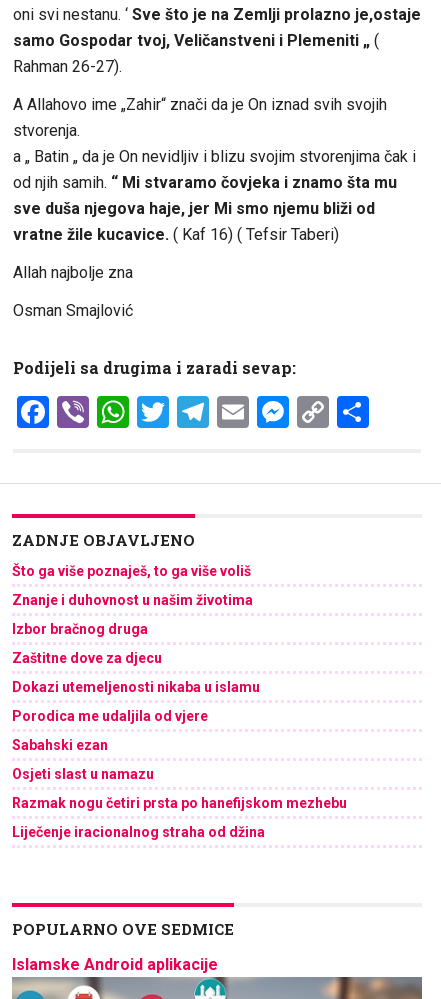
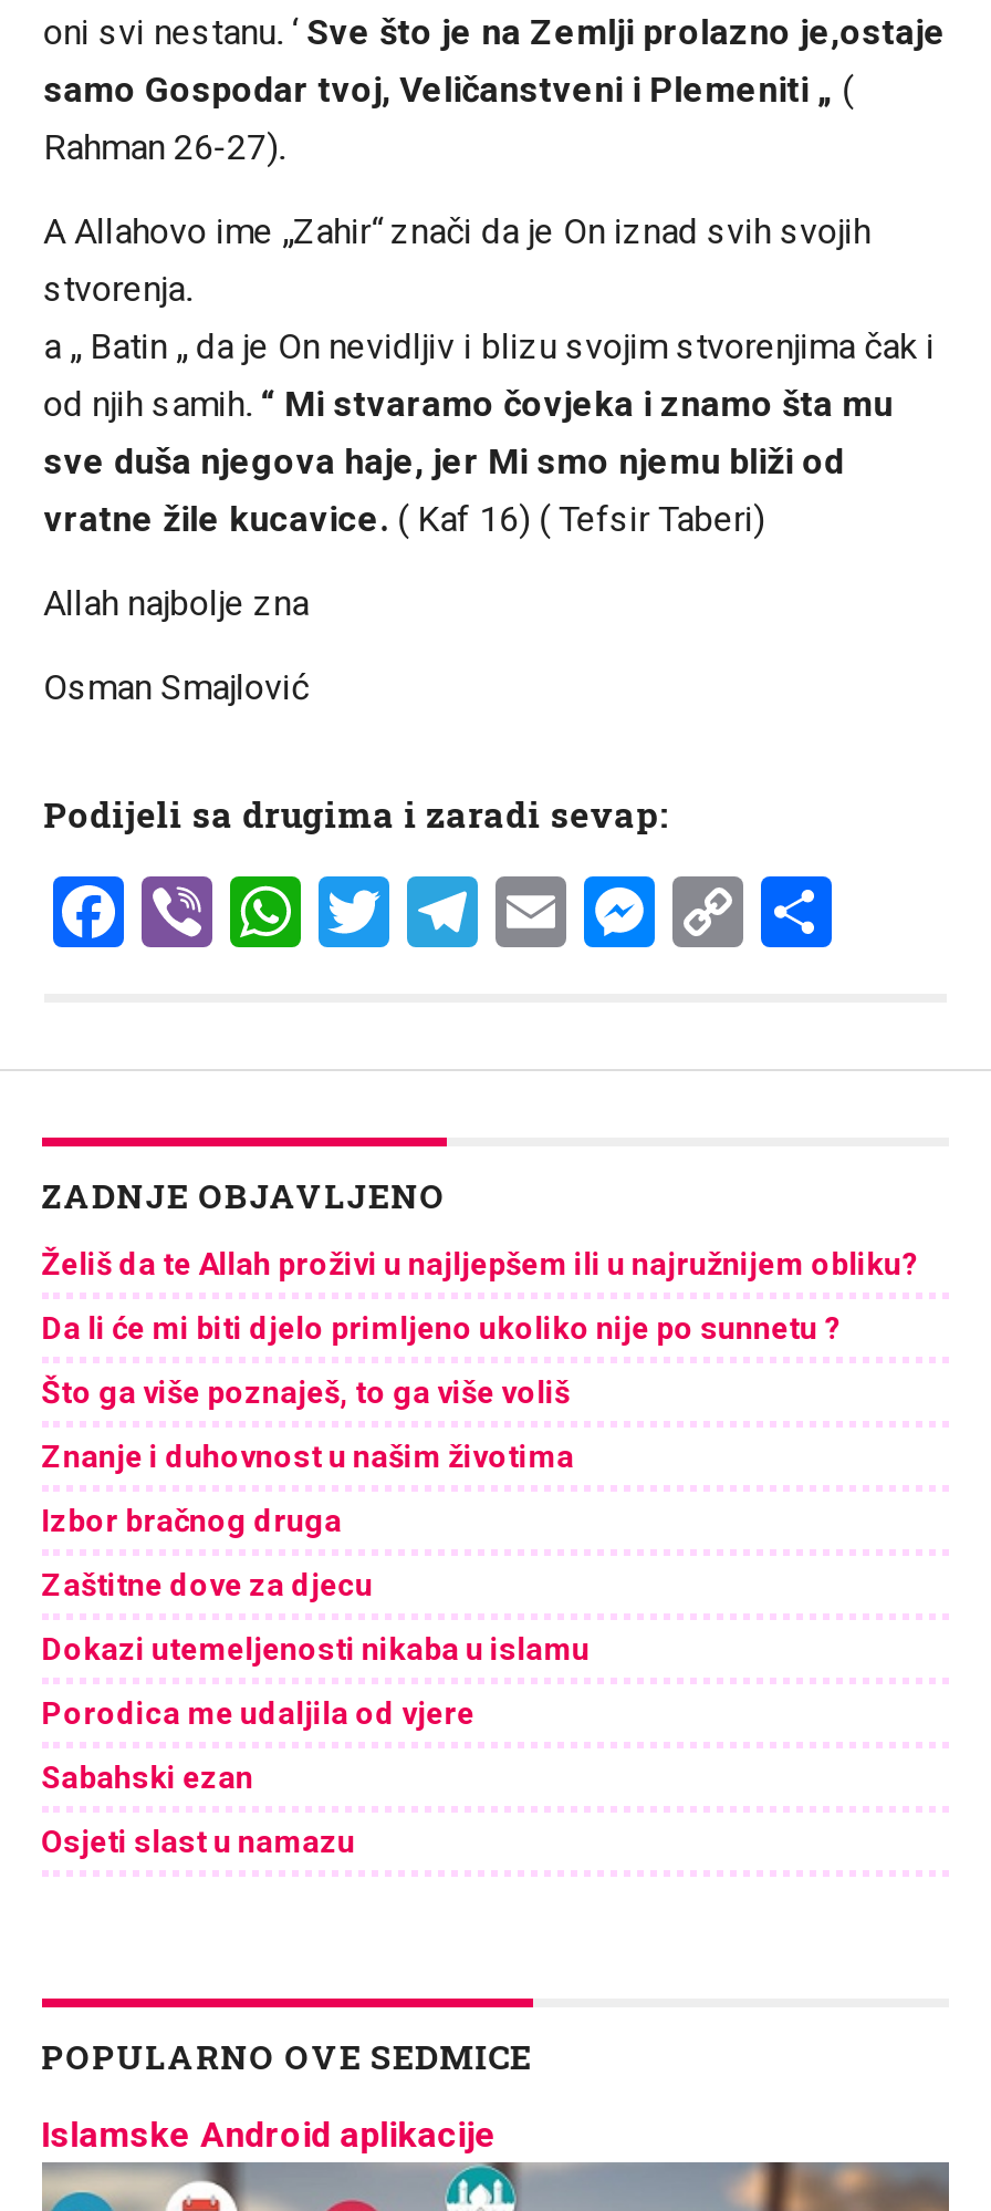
none -> [41,1246,920,1346] Želiš da te Allah proživi u najljepšem ili u najružnijem obliku? | Da li će mi biti djelo primljeno ukoliko nije po sunnetu ?
moved [12,563,260,782] -> [41,1374,590,1859]: Što ga više poznaješ, to ga više voliš | Znanje i duhovnost u našim životima | Izbor bračnog druga | Zaštitne dove za djecu | Dokazi utemeljenosti nikaba u islamu | Porodica me udaljila od vjere | Sabahski ezan | Osjeti slast u namazu
[12,795,347,840] Razmak nogu četiri prsta po hanefijskom mezhebu | Liječenje iracionalnog straha od džina -> none

